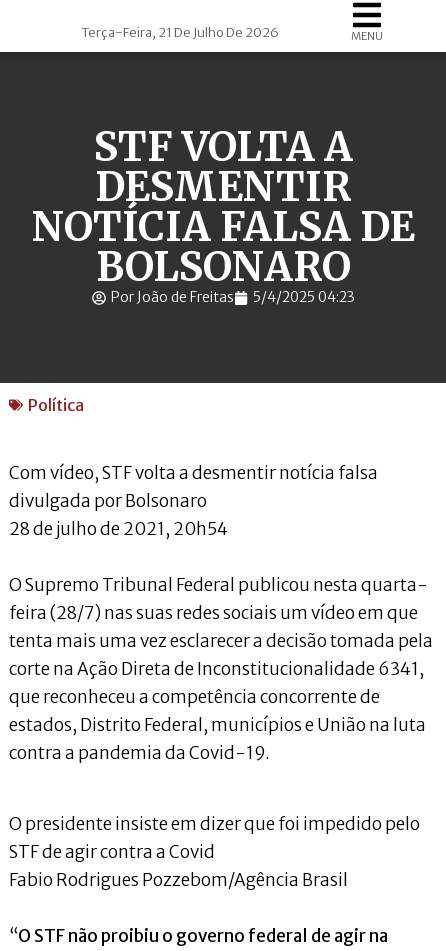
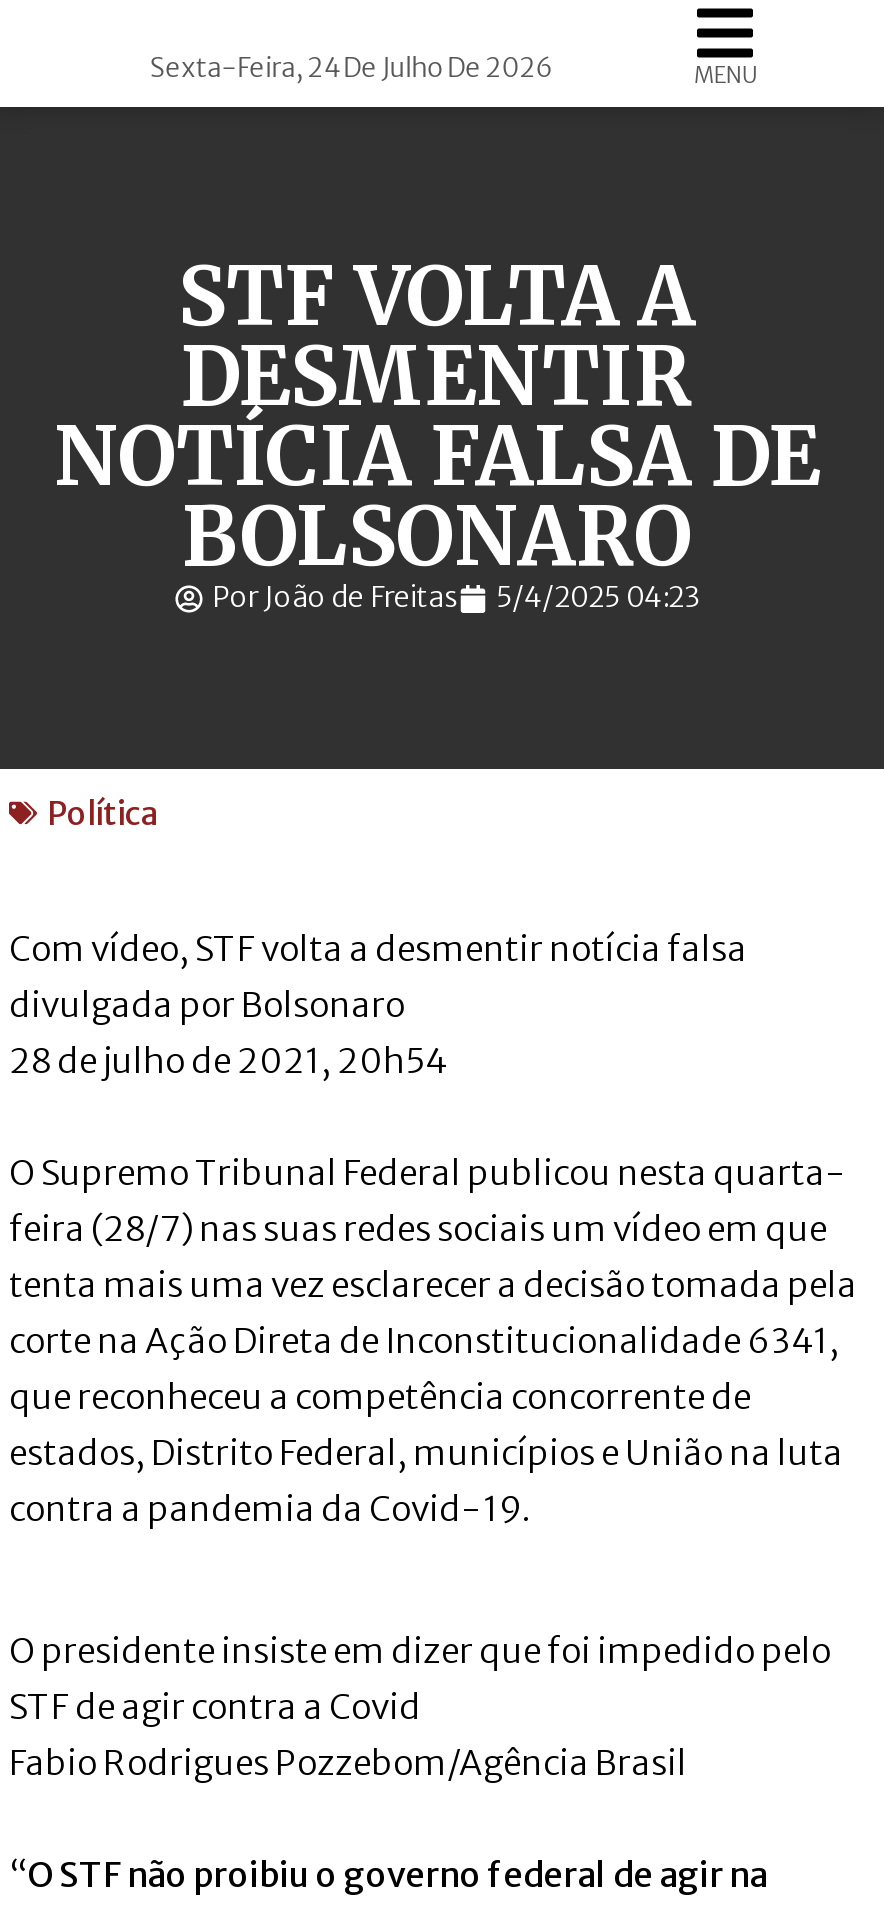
[81,24,279,41] Terça-Feira, 21 De Julho De 2026 -> [149,51,553,85] Sexta-Feira, 24 De Julho De 2026

